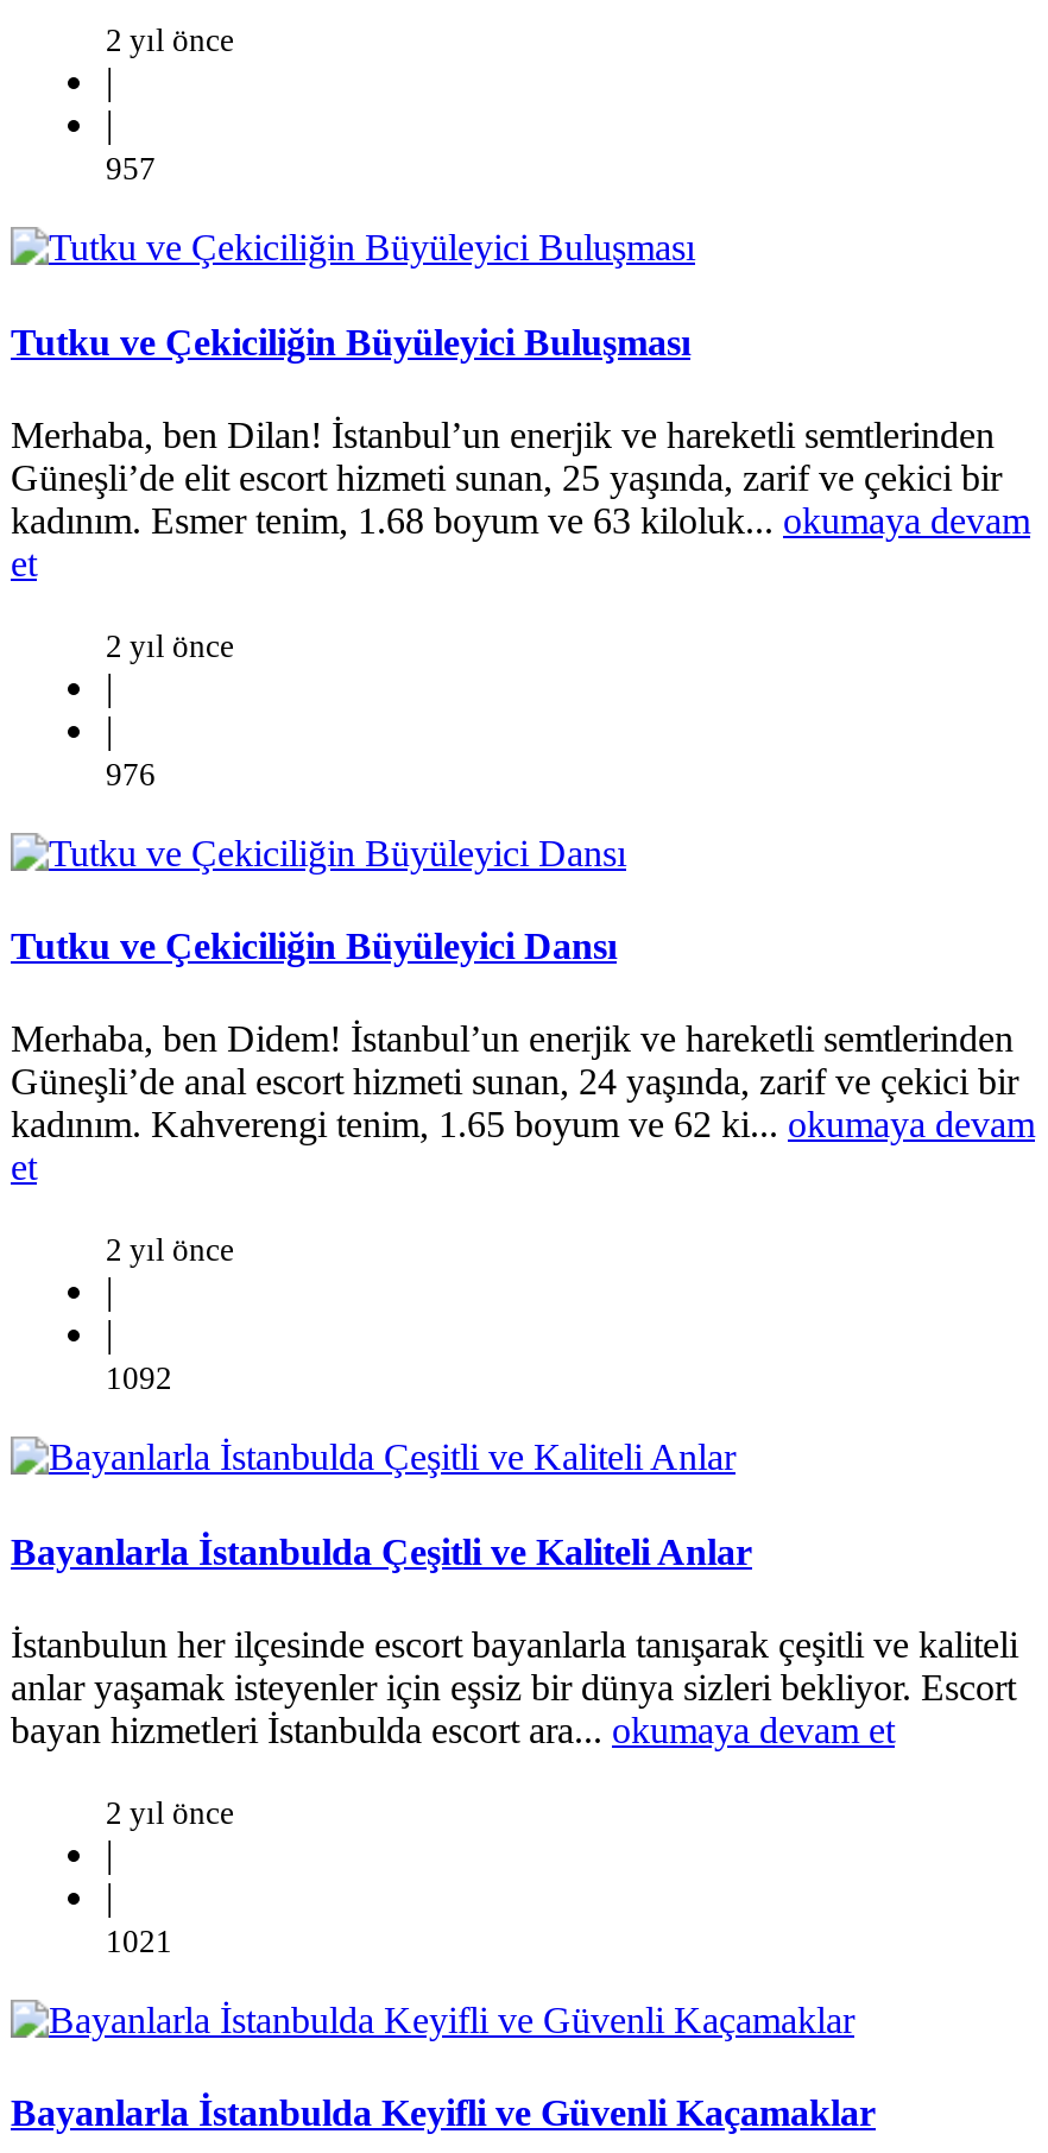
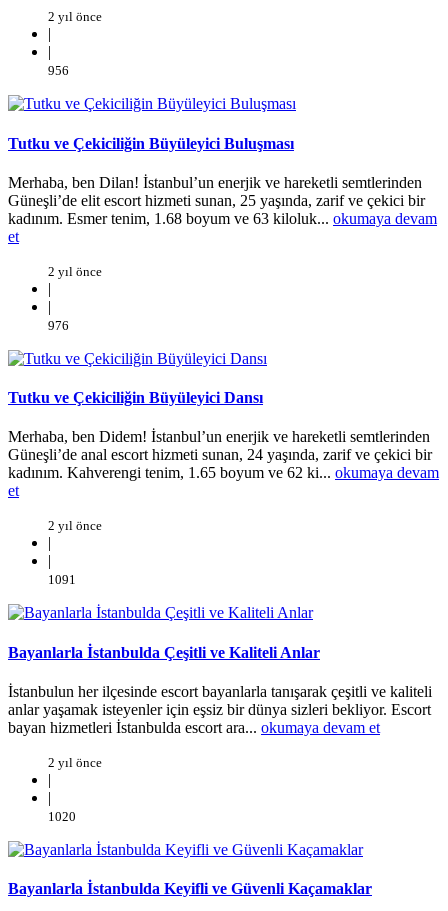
[106,151,156,187] 957 -> [48,63,69,78] 956
[106,1361,172,1397] 1092 -> [48,572,76,587] 1091
[106,1923,172,1959] 1021 -> [48,809,76,824] 1020

